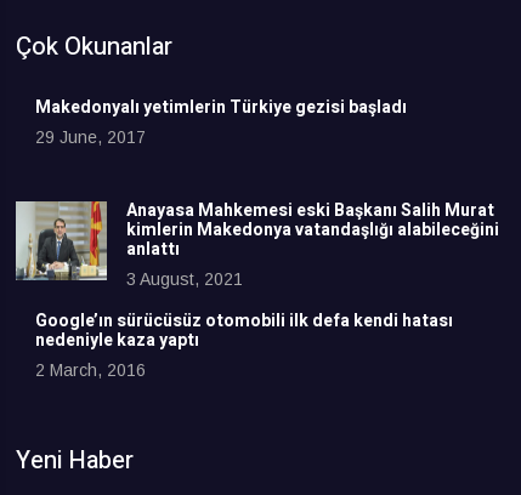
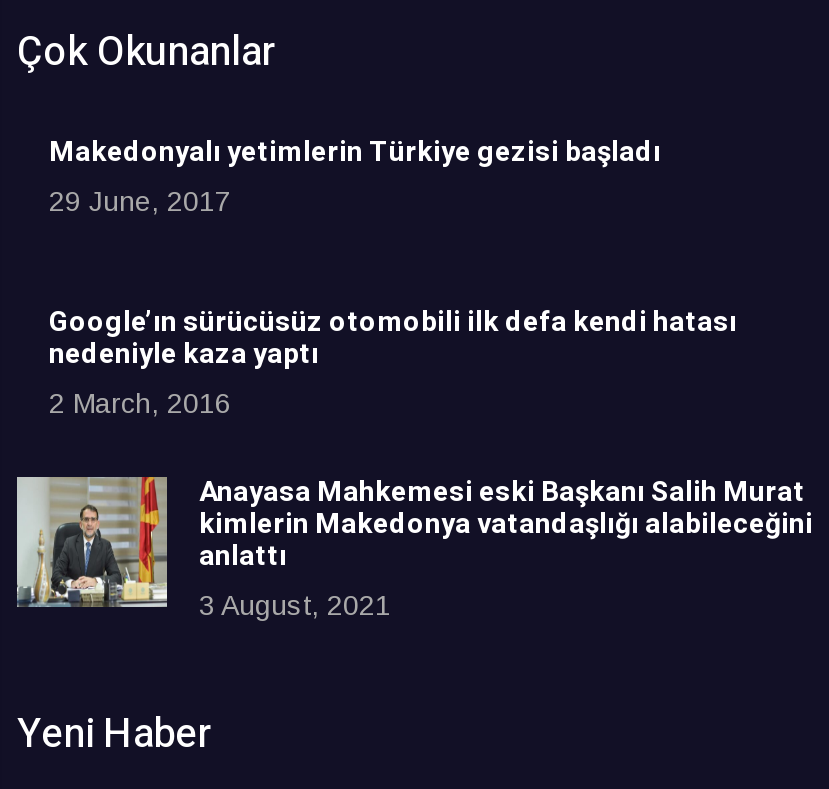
moved [16,197,499,288] -> [17,470,813,620]: [image] | Anayasa Mahkemesi eski Başkanı Salih Murat | kimlerin Makedonya vatandaşlığı alabileceğini | anlattı | 3 August, 2021
moved [35,308,453,379] -> [49,300,737,418]: Google’ın sürücüsüz otomobili ilk defa kendi hatası | nedeniyle kaza yaptı | 2 March, 2016

